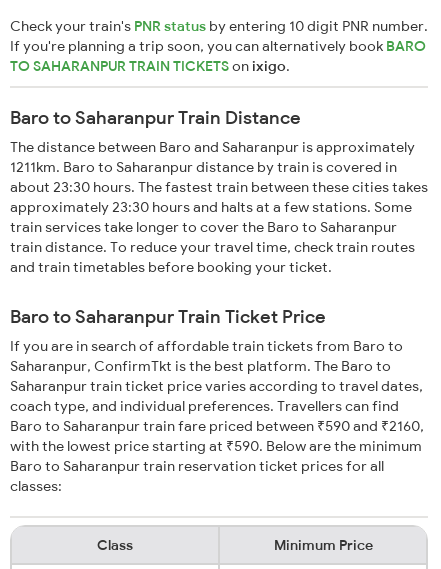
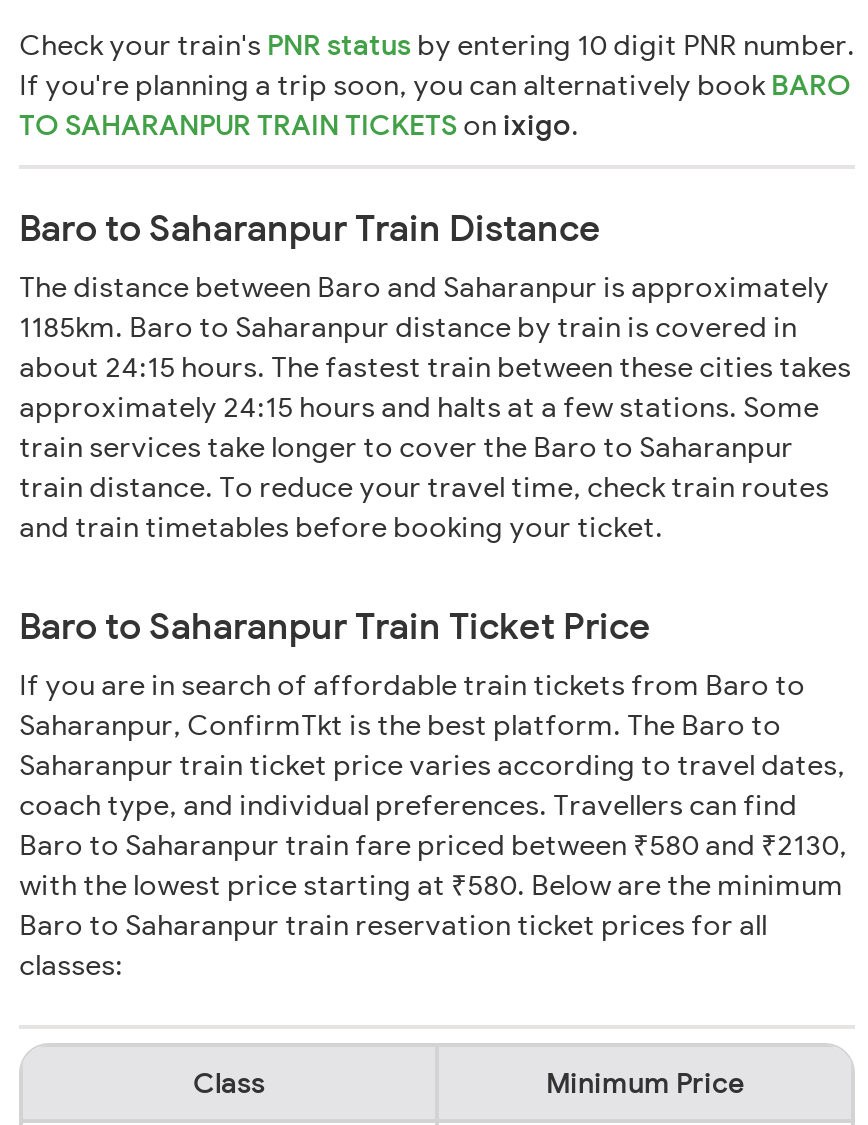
[10,158,397,176] 1211km. Baro to Saharanpur distance by train is covered in -> [19,308,797,344] 1185km. Baro to Saharanpur distance by train is covered in
[10,178,428,196] about 23:30 hours. The fastest train between these cities takes -> [19,348,851,384] about 24:15 hours. The fastest train between these cities takes
[10,198,412,216] approximately 23:30 hours and halts at a few stations. Some -> [19,388,819,424] approximately 24:15 hours and halts at a few stations. Some
[10,417,424,435] Baro to Saharanpur train fare priced between ₹590 and ₹2160, -> [19,826,847,862] Baro to Saharanpur train fare priced between ₹580 and ₹2130,
[10,437,422,455] with the lowest price starting at ₹590. Below are the minimum -> [19,866,843,902] with the lowest price starting at ₹580. Below are the minimum

